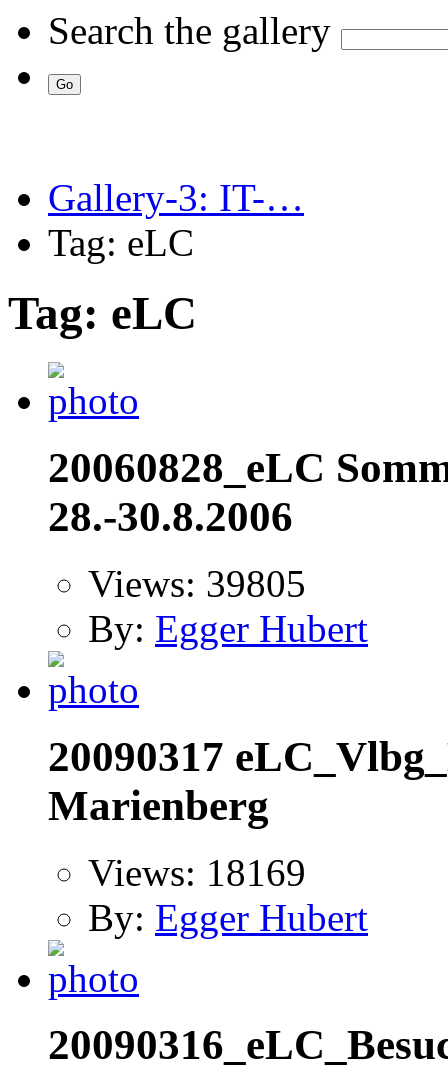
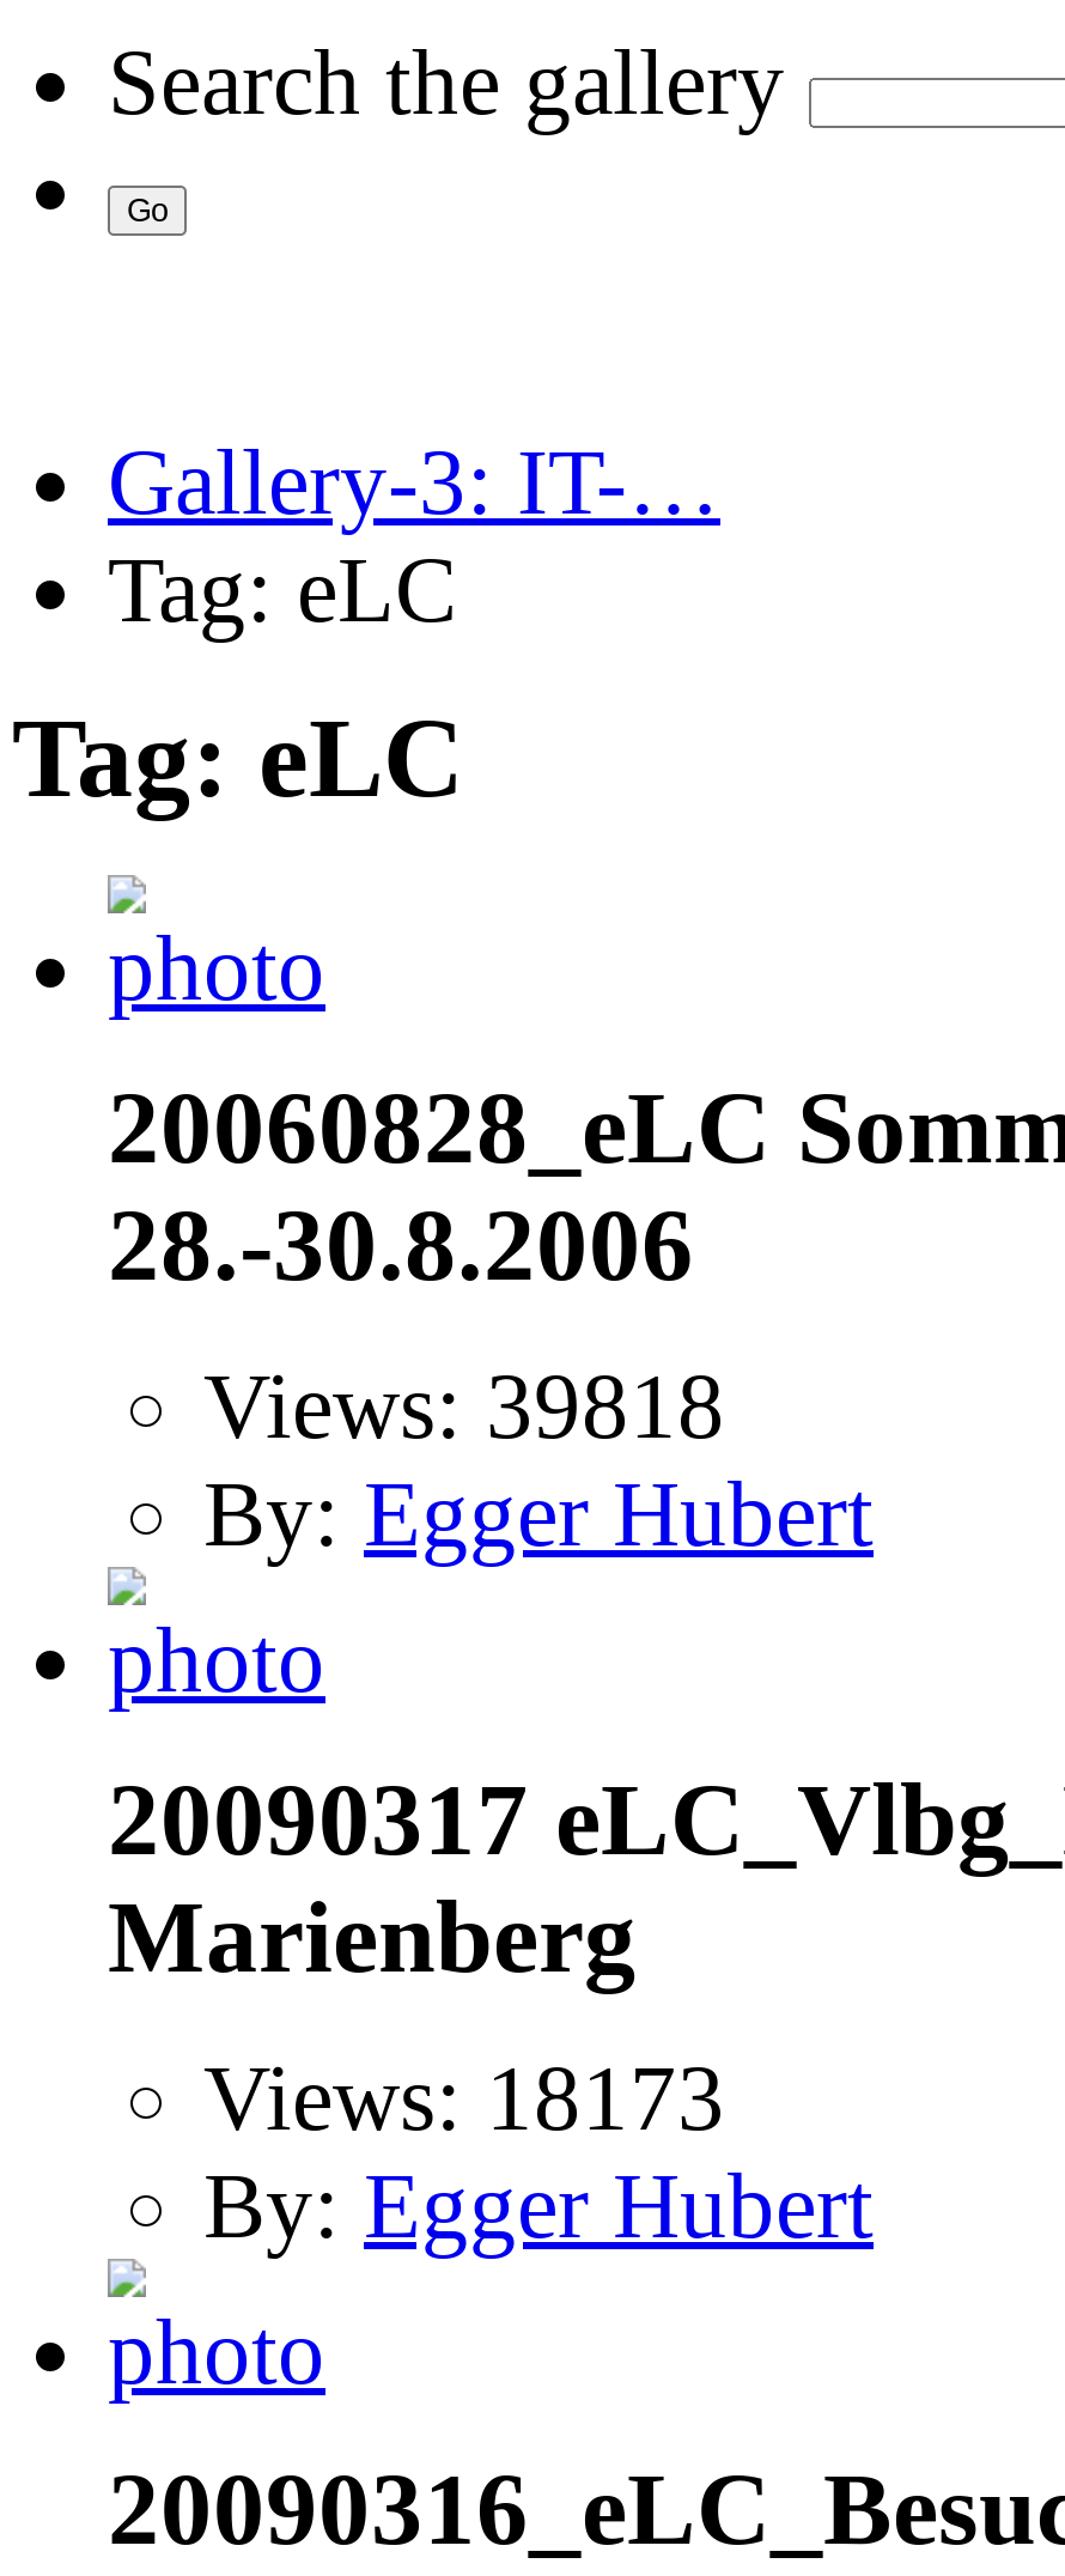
[88,562,306,605] Views: 39805 -> [203,1353,725,1456] Views: 39818
[88,850,306,893] Views: 18169 -> [203,2045,725,2147] Views: 18173

